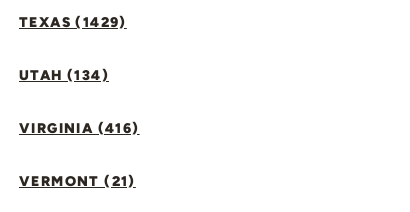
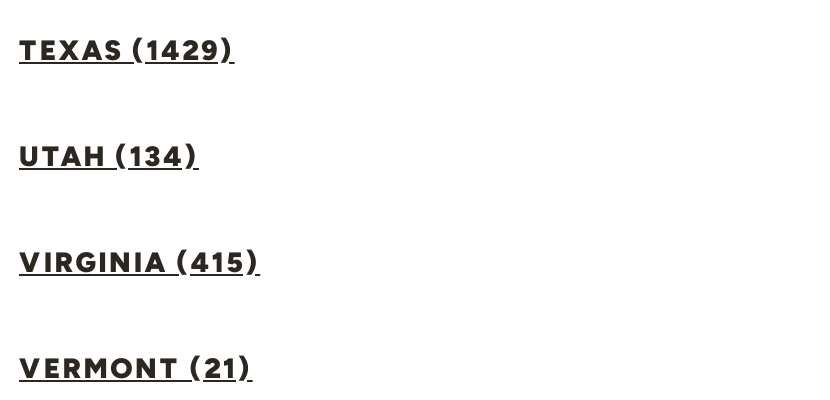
[19,120,140,137] VIRGINIA (416) -> [19,246,260,280] VIRGINIA (415)

